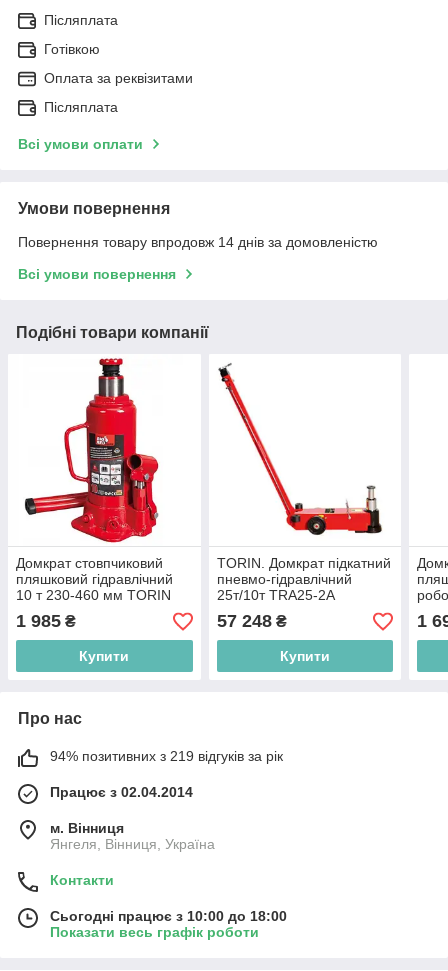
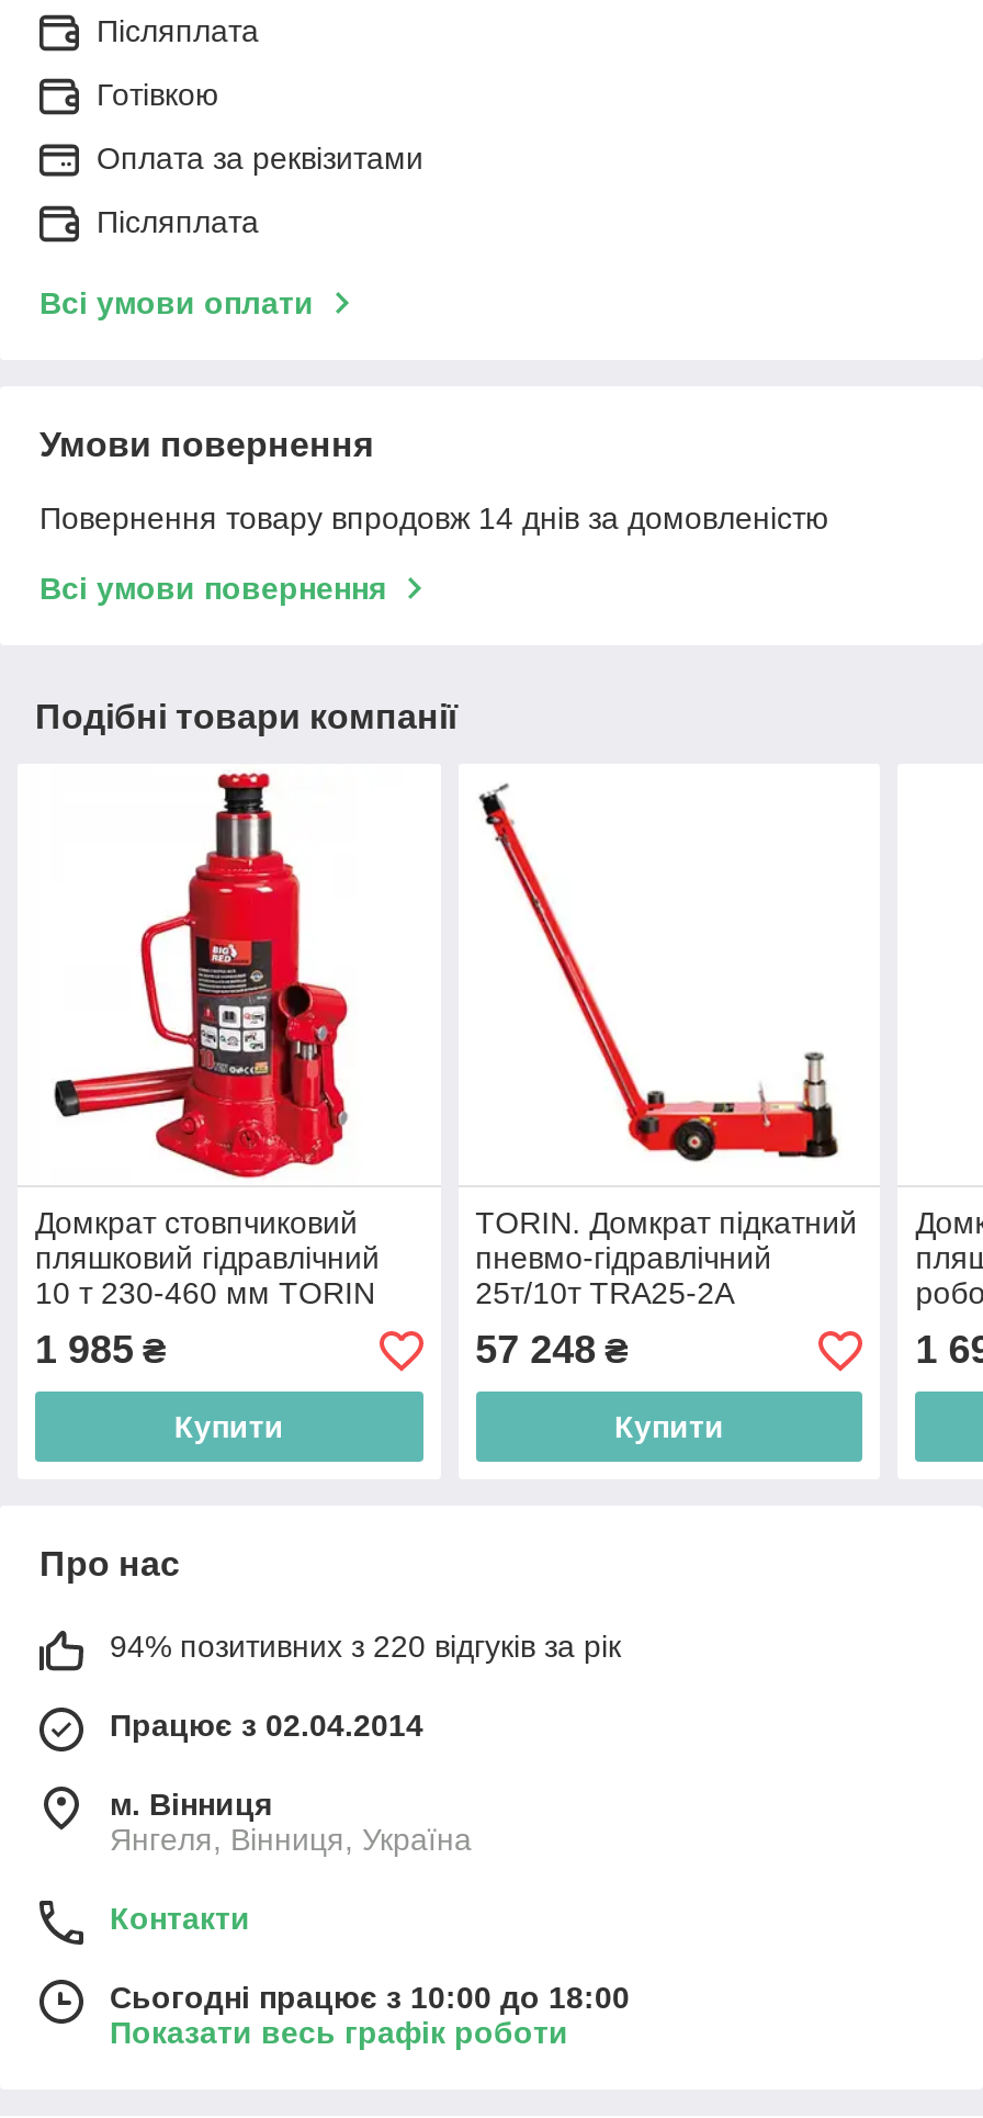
[50,748,283,764] 94% позитивних з 219 відгуків за рік -> [110,1629,621,1665] 94% позитивних з 220 відгуків за рік

